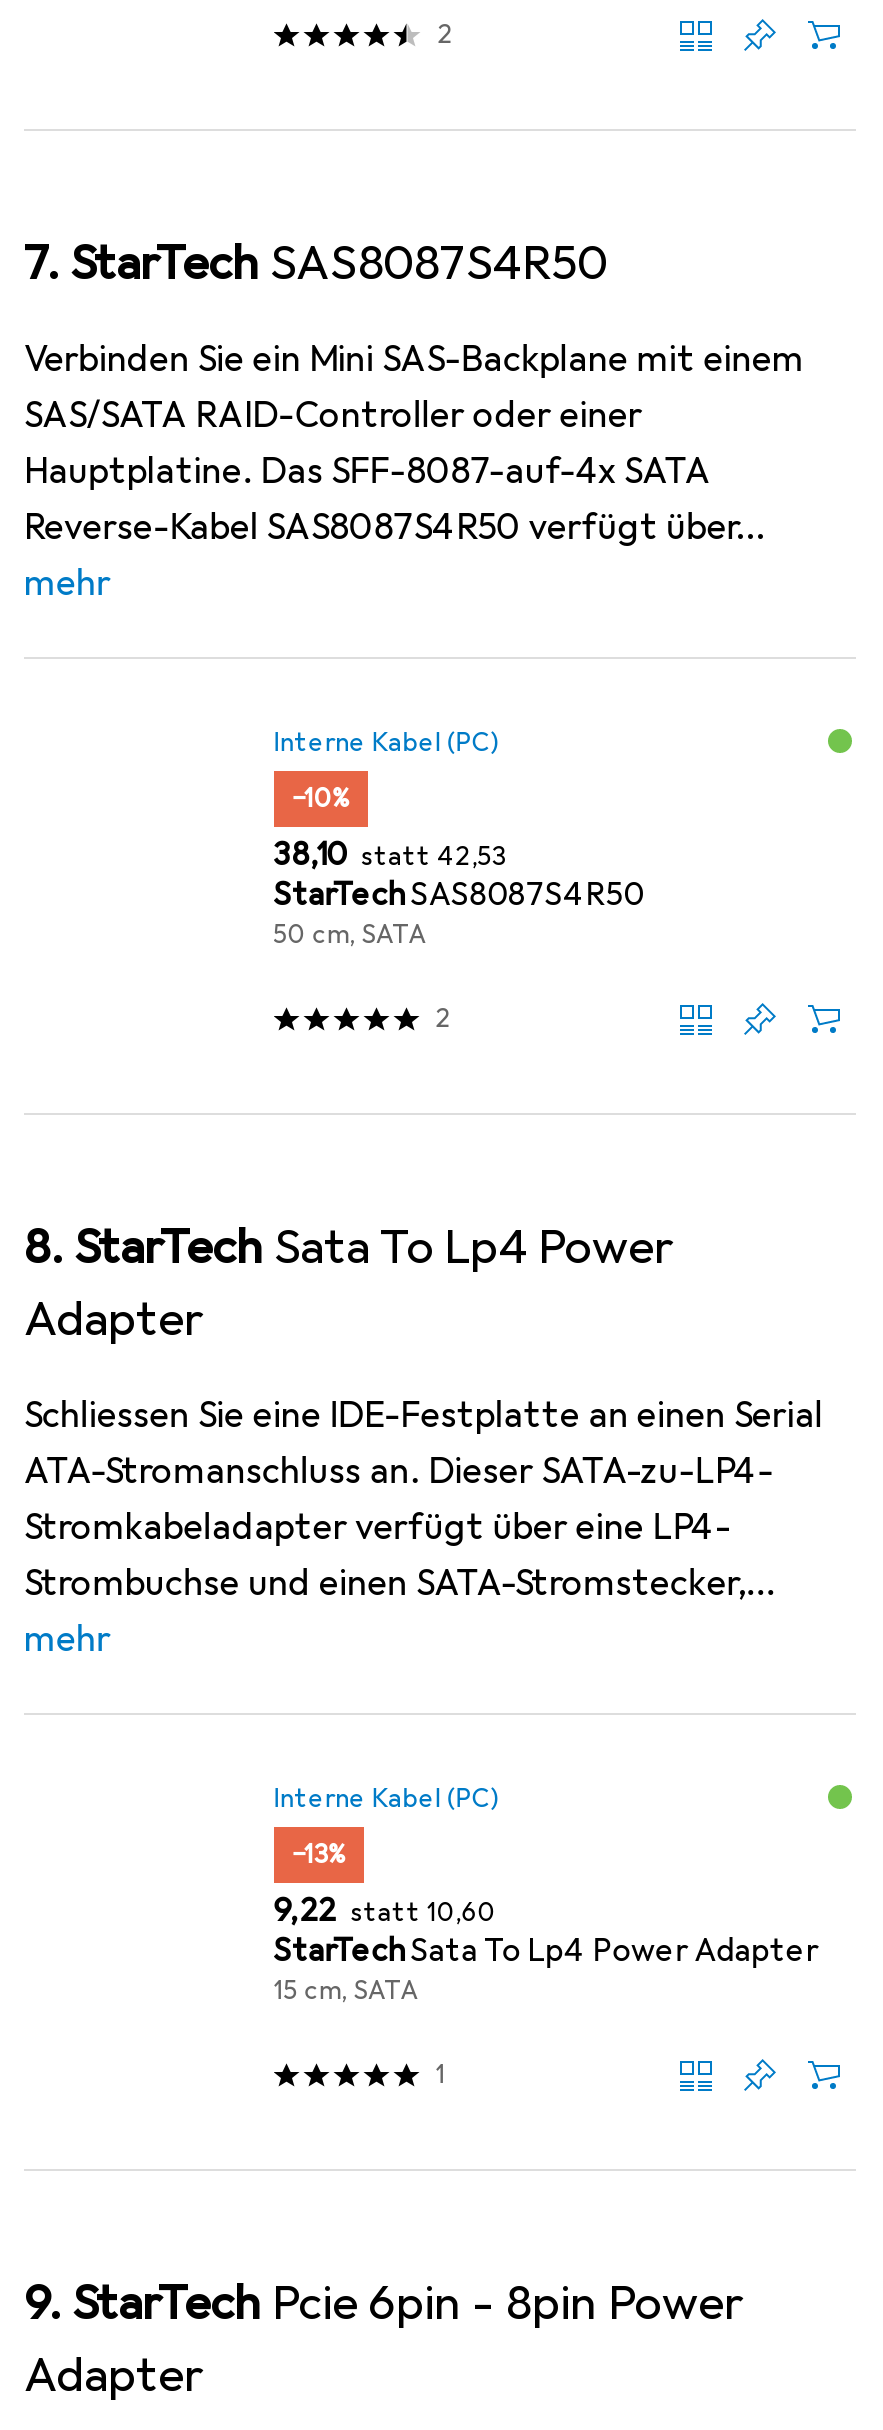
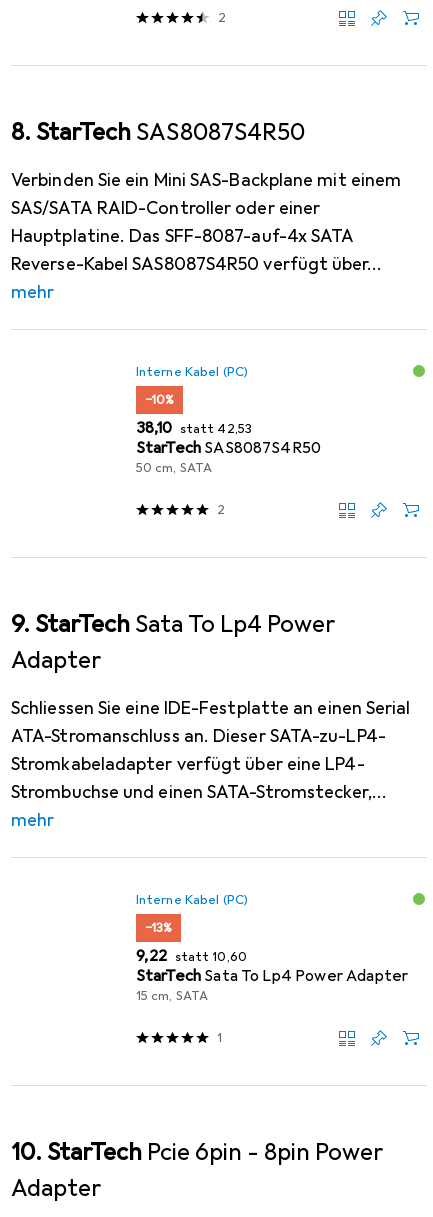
[24,233,608,293] 7. StarTech SAS8087S4R50 -> [11,117,305,147] 8. StarTech SAS8087S4R50
[24,1217,676,1277] 8. StarTech Sata To Lp4 Power -> [11,609,336,639] 9. StarTech Sata To Lp4 Power
[24,2273,746,2333] 9. StarTech Pcie 6pin - 8pin Power -> [11,1137,384,1167] 10. StarTech Pcie 6pin - 8pin Power

